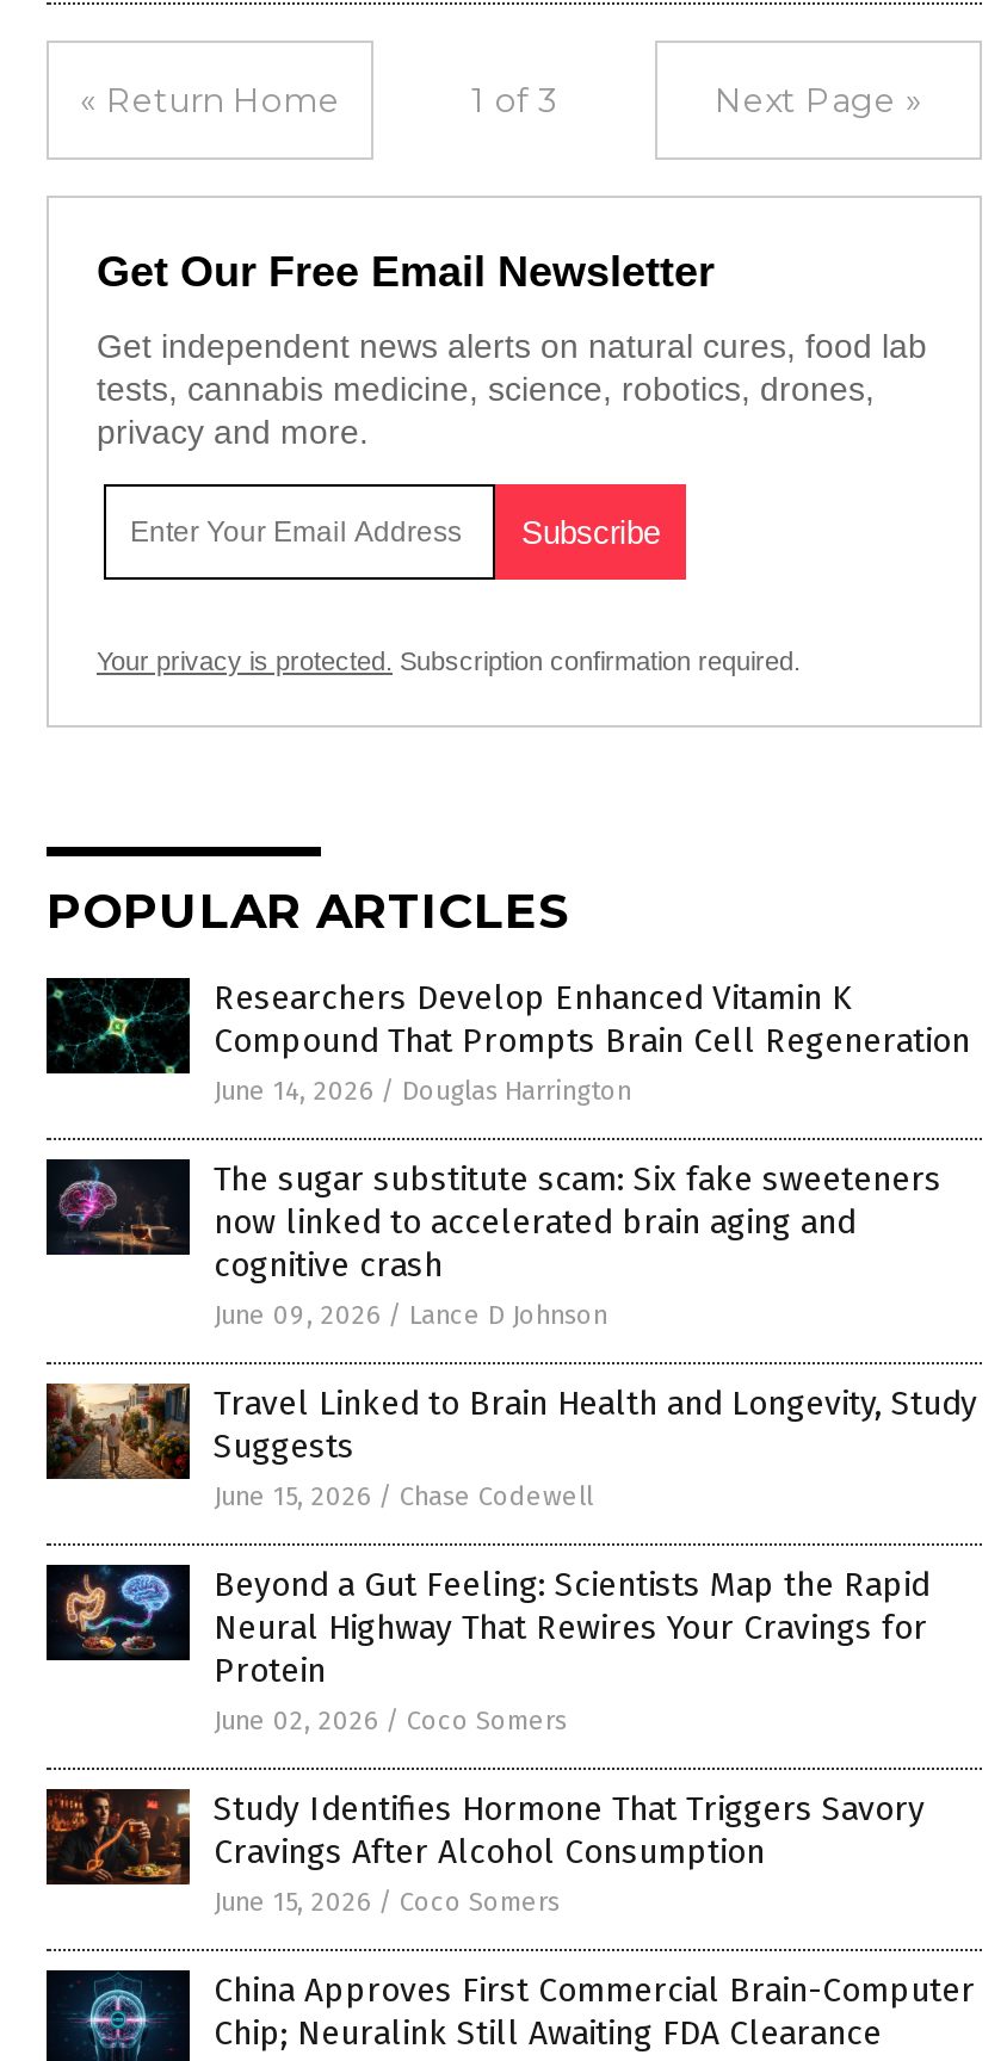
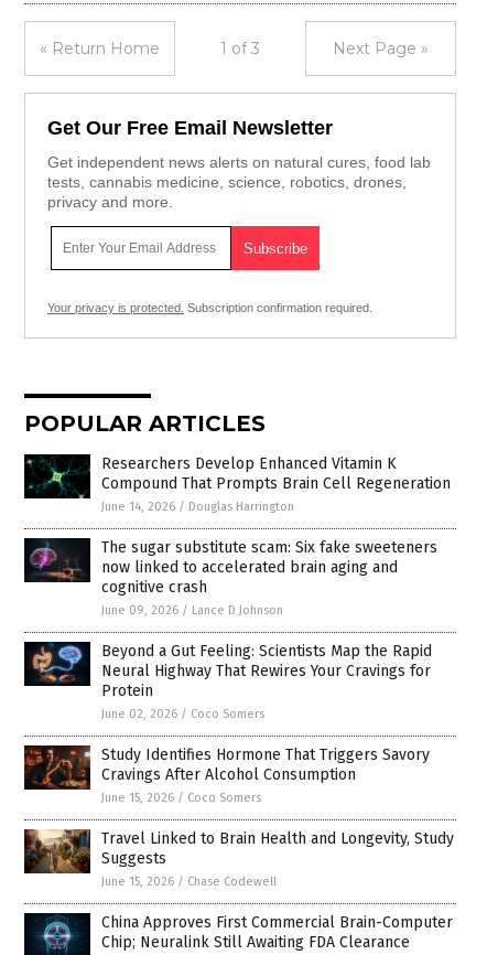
moved [47,1381,977,1512] -> [25,828,454,889]: [image] | Travel Linked to Brain Health and Longevity, Study | Suggests | June 15, 2026 / Chase Codewell
moved [47,1551,929,1918] -> [24,635,432,805]: [image] | Beyond a Gut Feeling: Scientists Map the Rapid | Neural Highway That Rewires Your Cravings for | Protein | June 02, 2026 / Coco Somers | Study Identifies Hormone That Triggers Savory | Cravings After Alcohol Consumption | June 15, 2026 / Coco Somers

